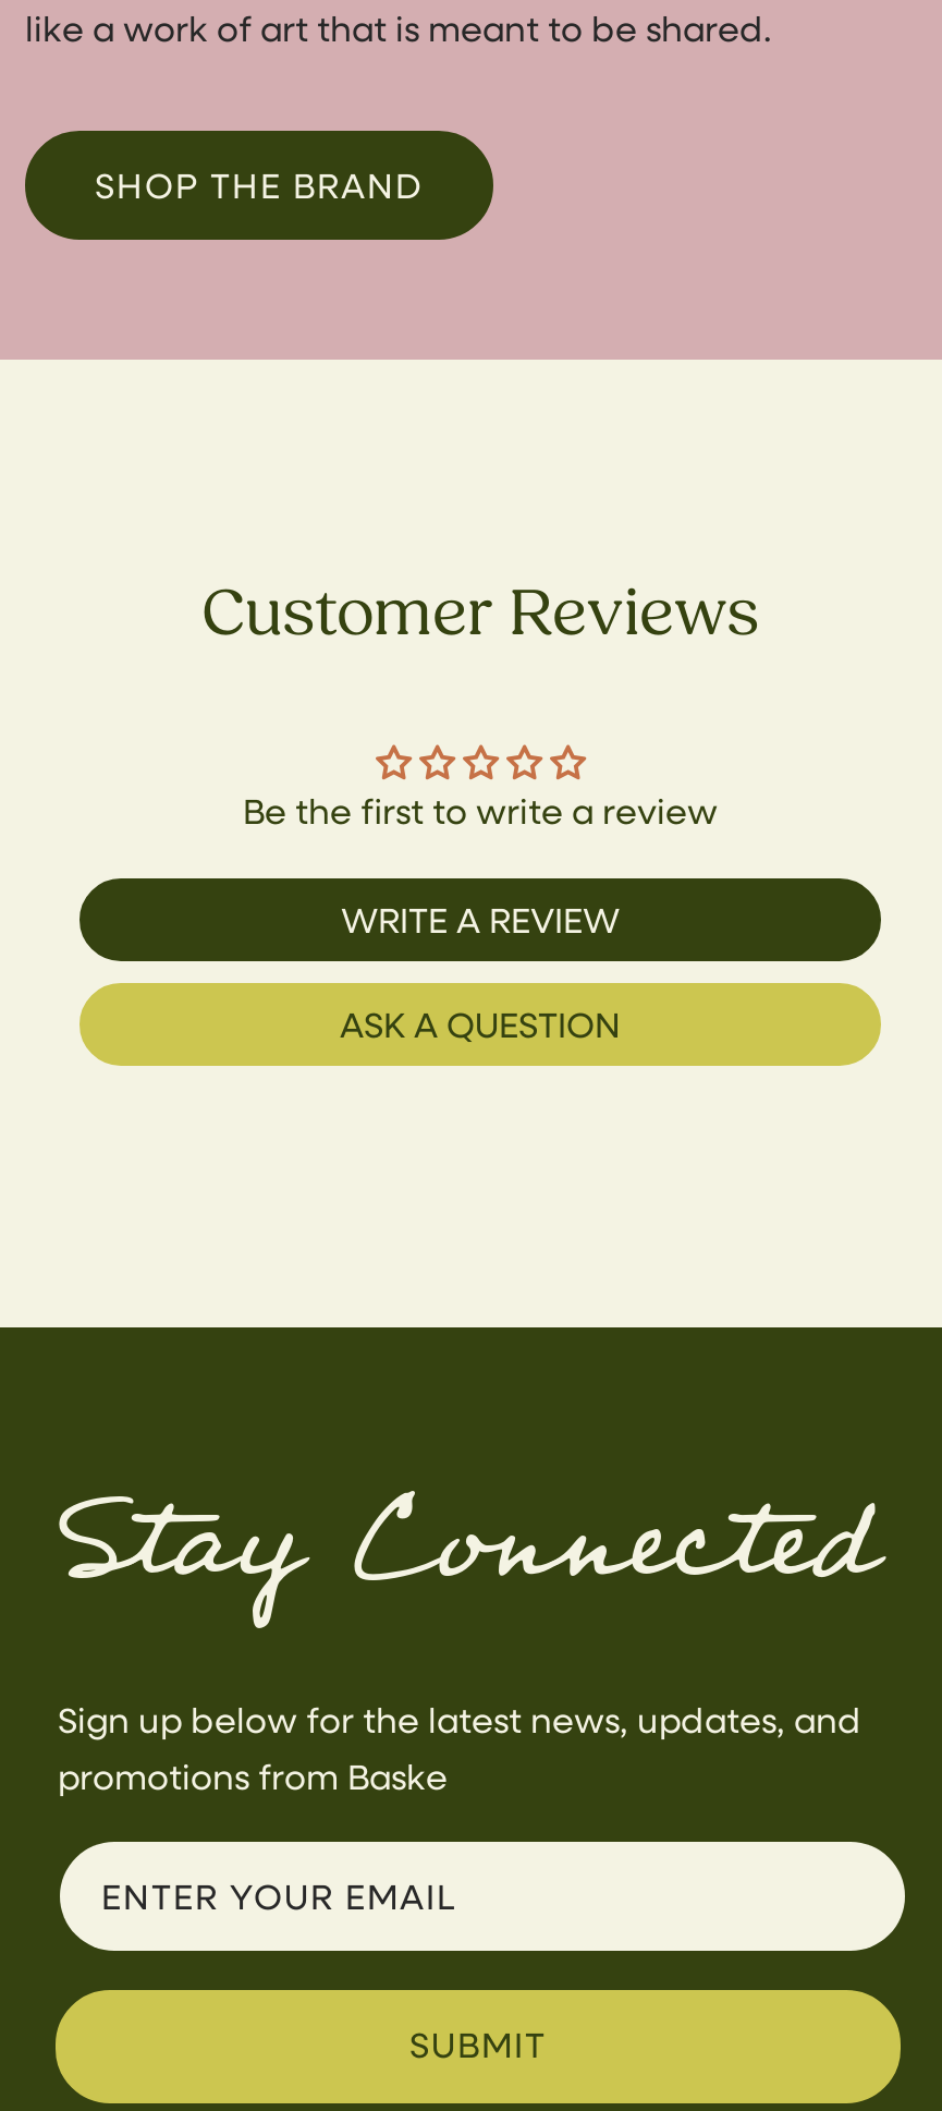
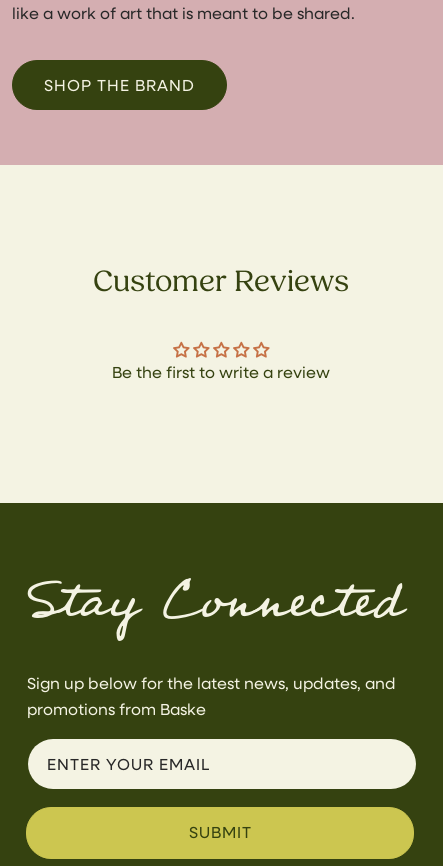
[340,896,621,1047] WRITE A REVIEW | ASK A QUESTION -> none

